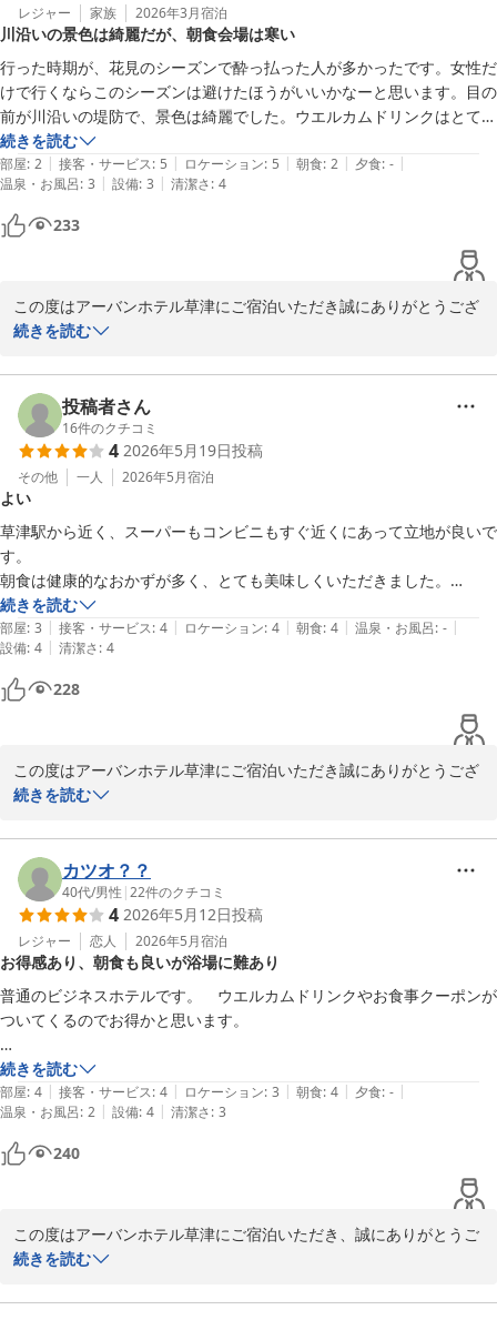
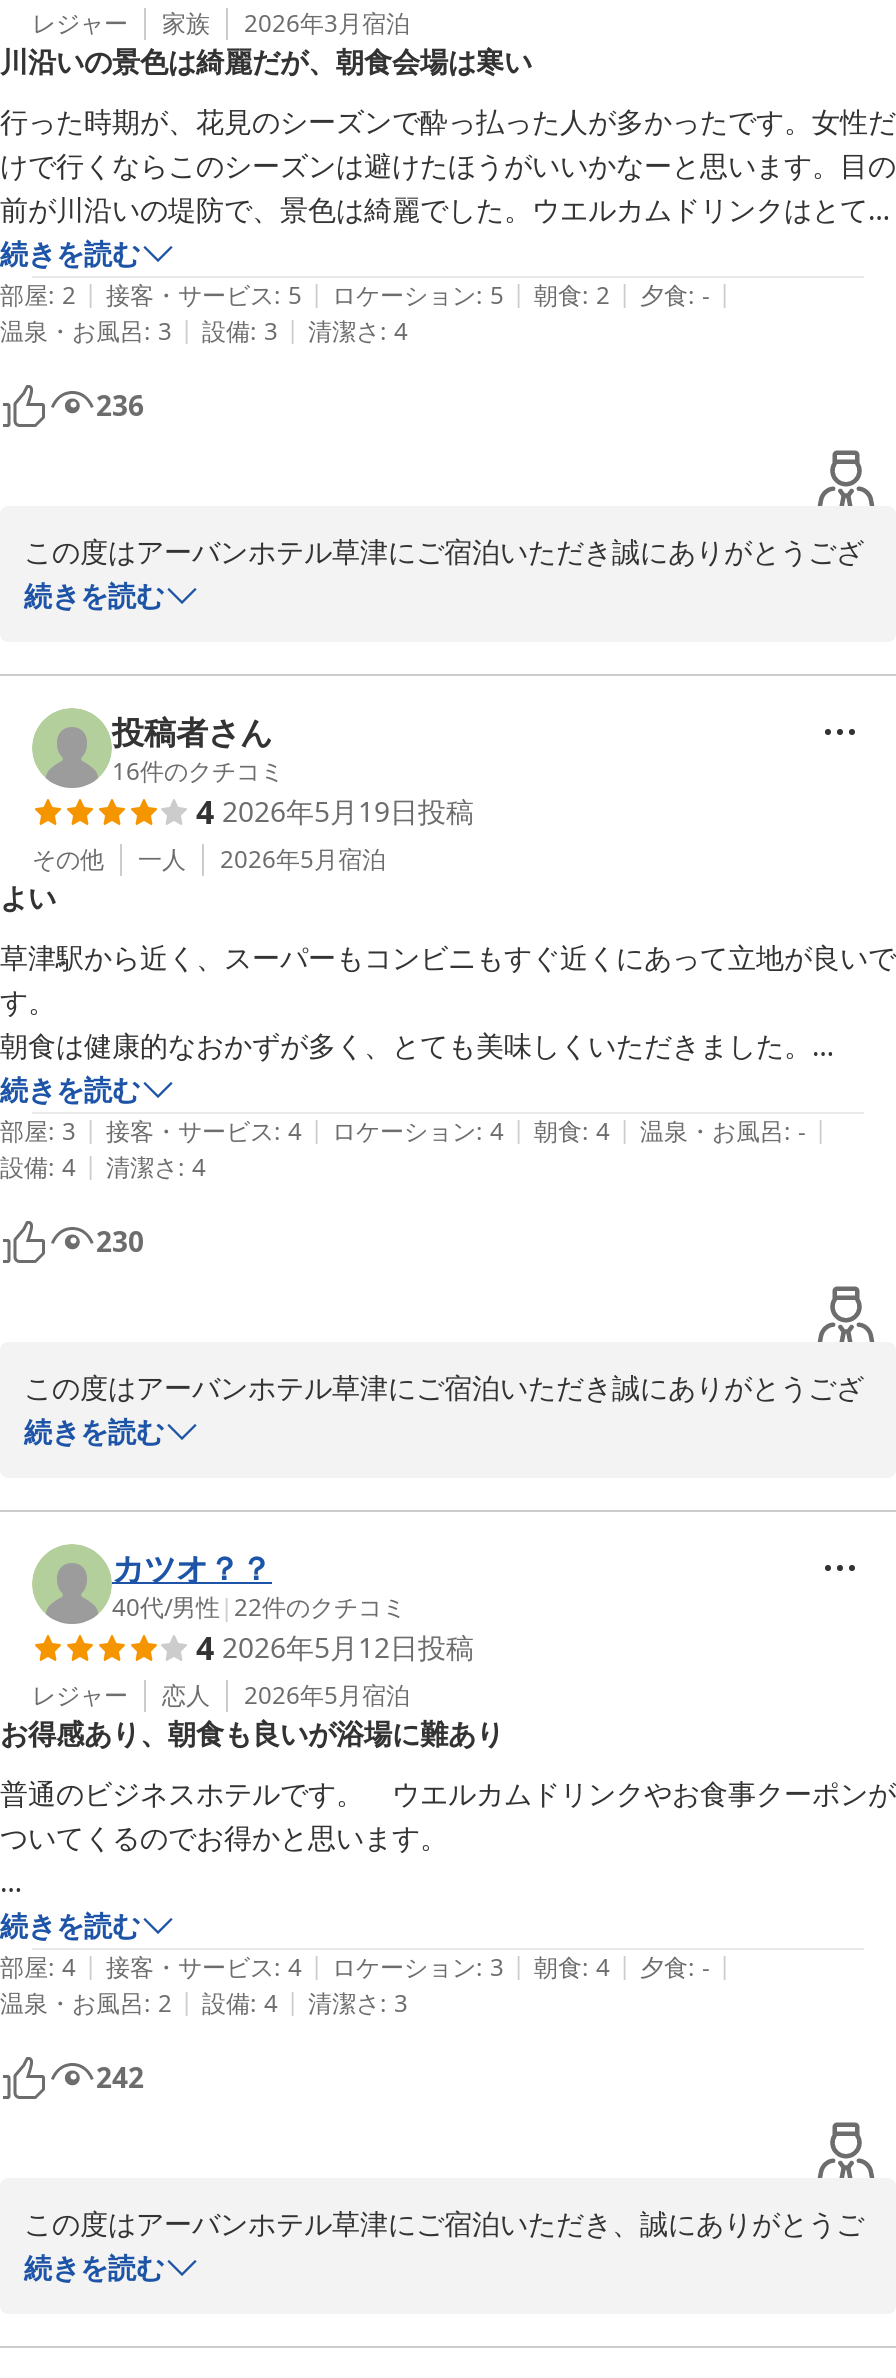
[53,214,80,235] 233 -> [96,386,144,424] 236
[53,678,80,699] 228 -> [96,1222,144,1260] 230
[53,1142,80,1163] 240 -> [96,2058,144,2096] 242

